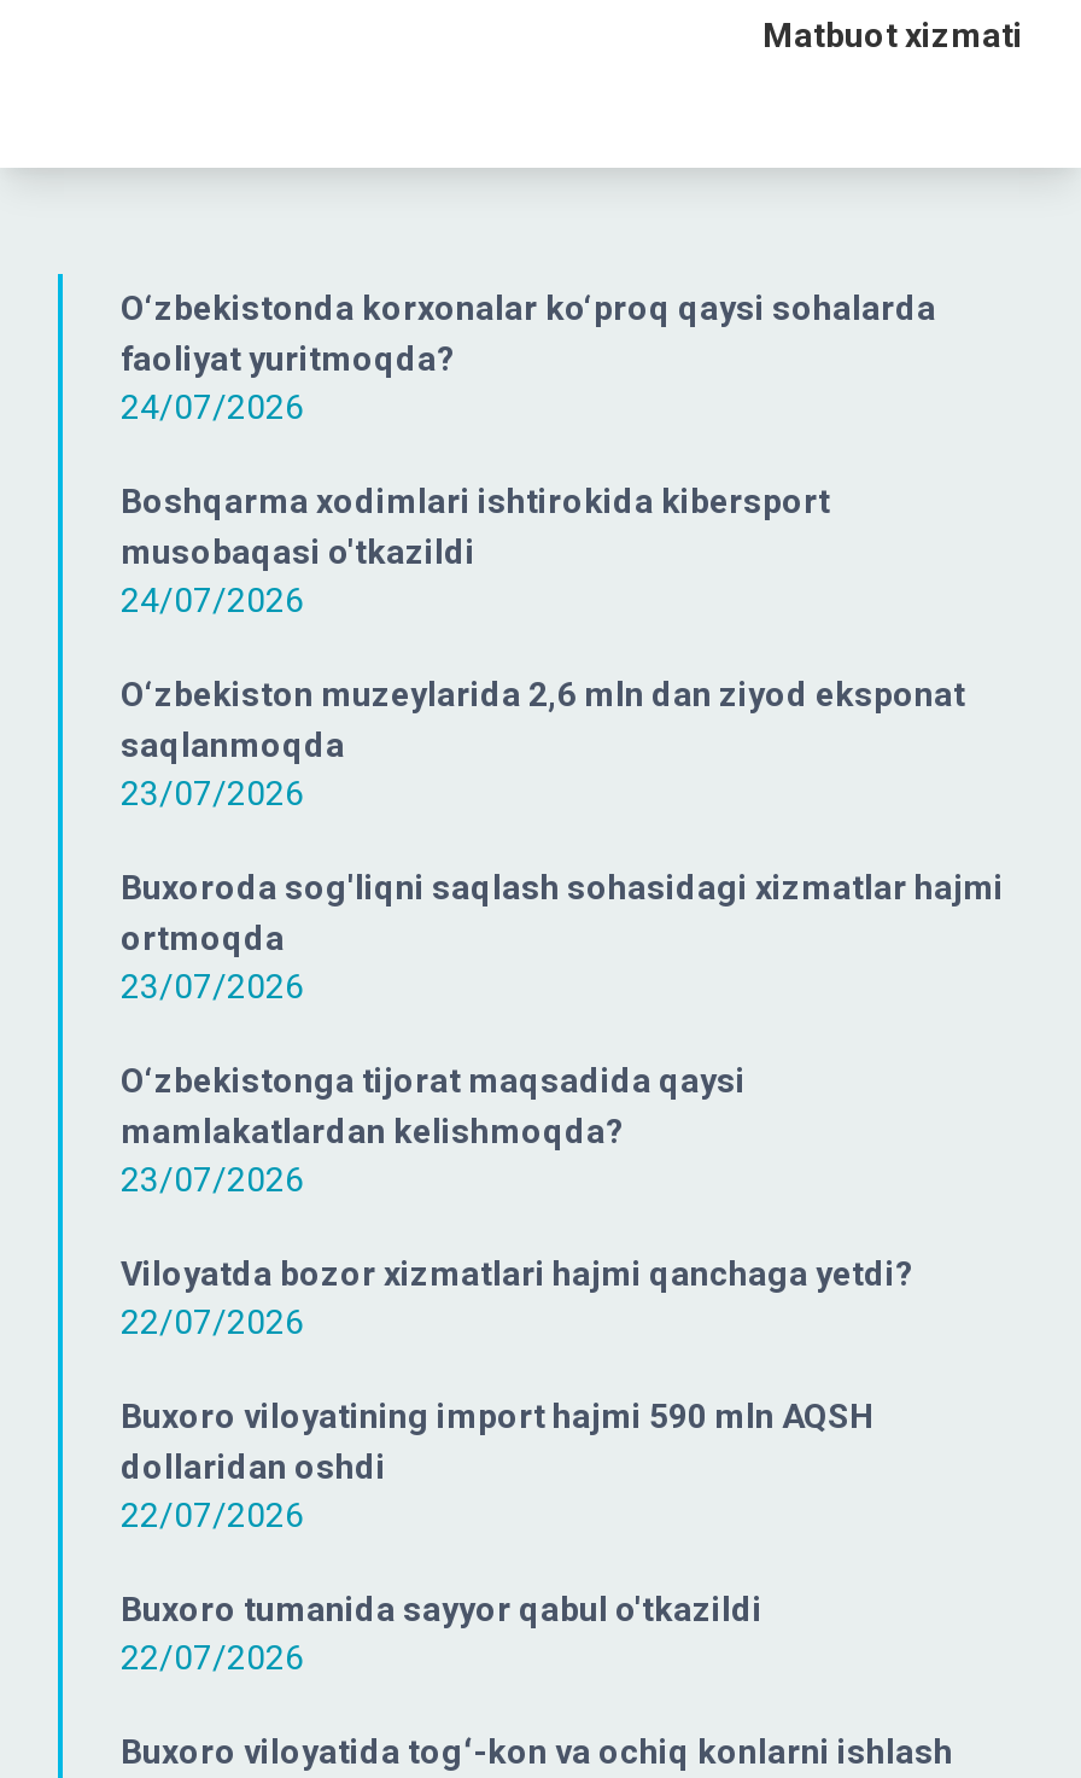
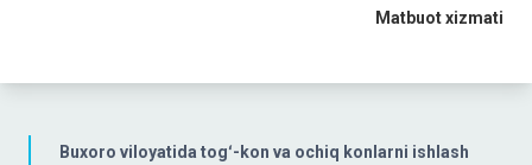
[121,288,1004,1677] O‘zbekistonda korxonalar ko‘proq qaysi sohalarda | faoliyat yuritmoqda? | 24/07/2026 | Boshqarma xodimlari ishtirokida kibersport | musobaqasi o'tkazildi | 24/07/2026 | O‘zbekiston muzeylarida 2,6 mln dan ziyod eksponat | saqlanmoqda | 23/07/2026 | Buxoroda sog'liqni saqlash sohasidagi xizmatlar hajmi | ortmoqda | 23/07/2026 | O‘zbekistonga tijorat maqsadida qaysi | mamlakatlardan kelishmoqda? | 23/07/2026 | Viloyatda bozor xizmatlari hajmi qanchaga yetdi? | 22/07/2026 | Buxoro viloyatining import hajmi 590 mln AQSH | dollaridan oshdi | 22/07/2026 | Buxoro tumanida sayyor qabul o'tkazildi | 22/07/2026 -> none

